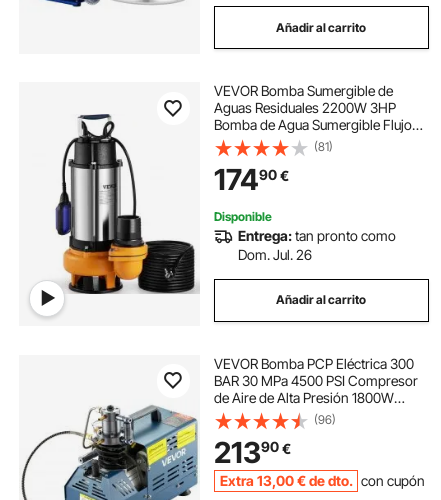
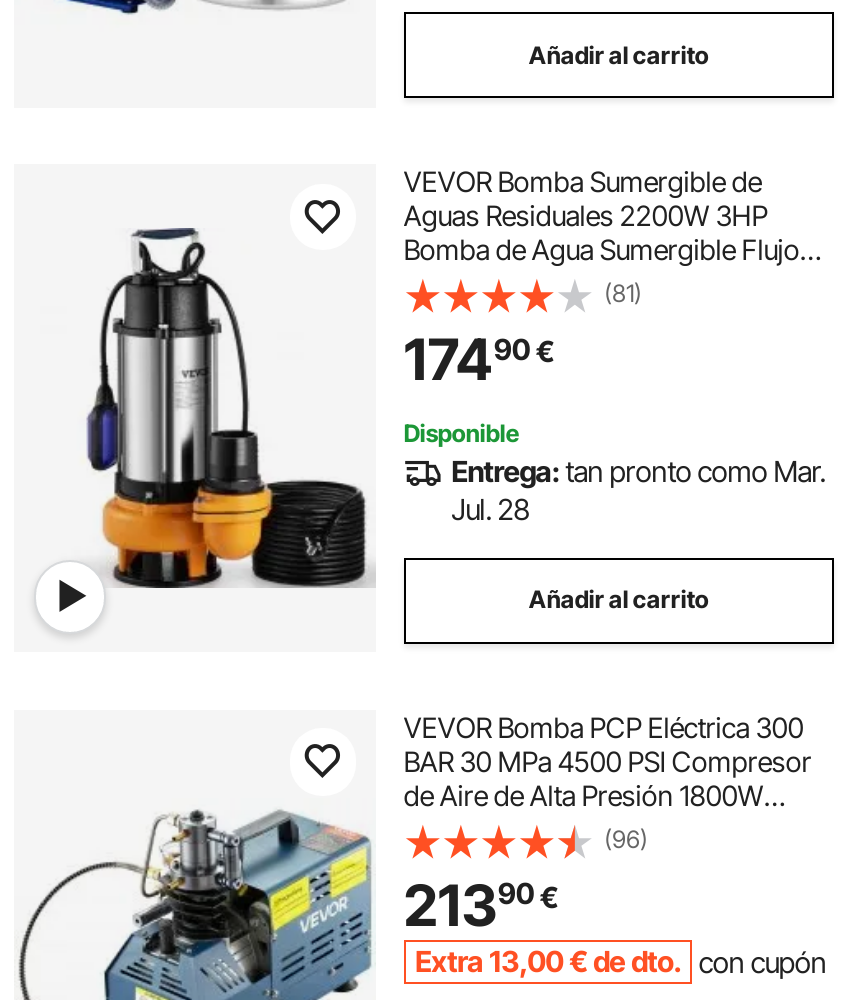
[238,227,396,263] Entrega: tan pronto como | Dom. Jul. 26 -> [451,454,825,526] Entrega: tan pronto como Mar. | Jul. 28

